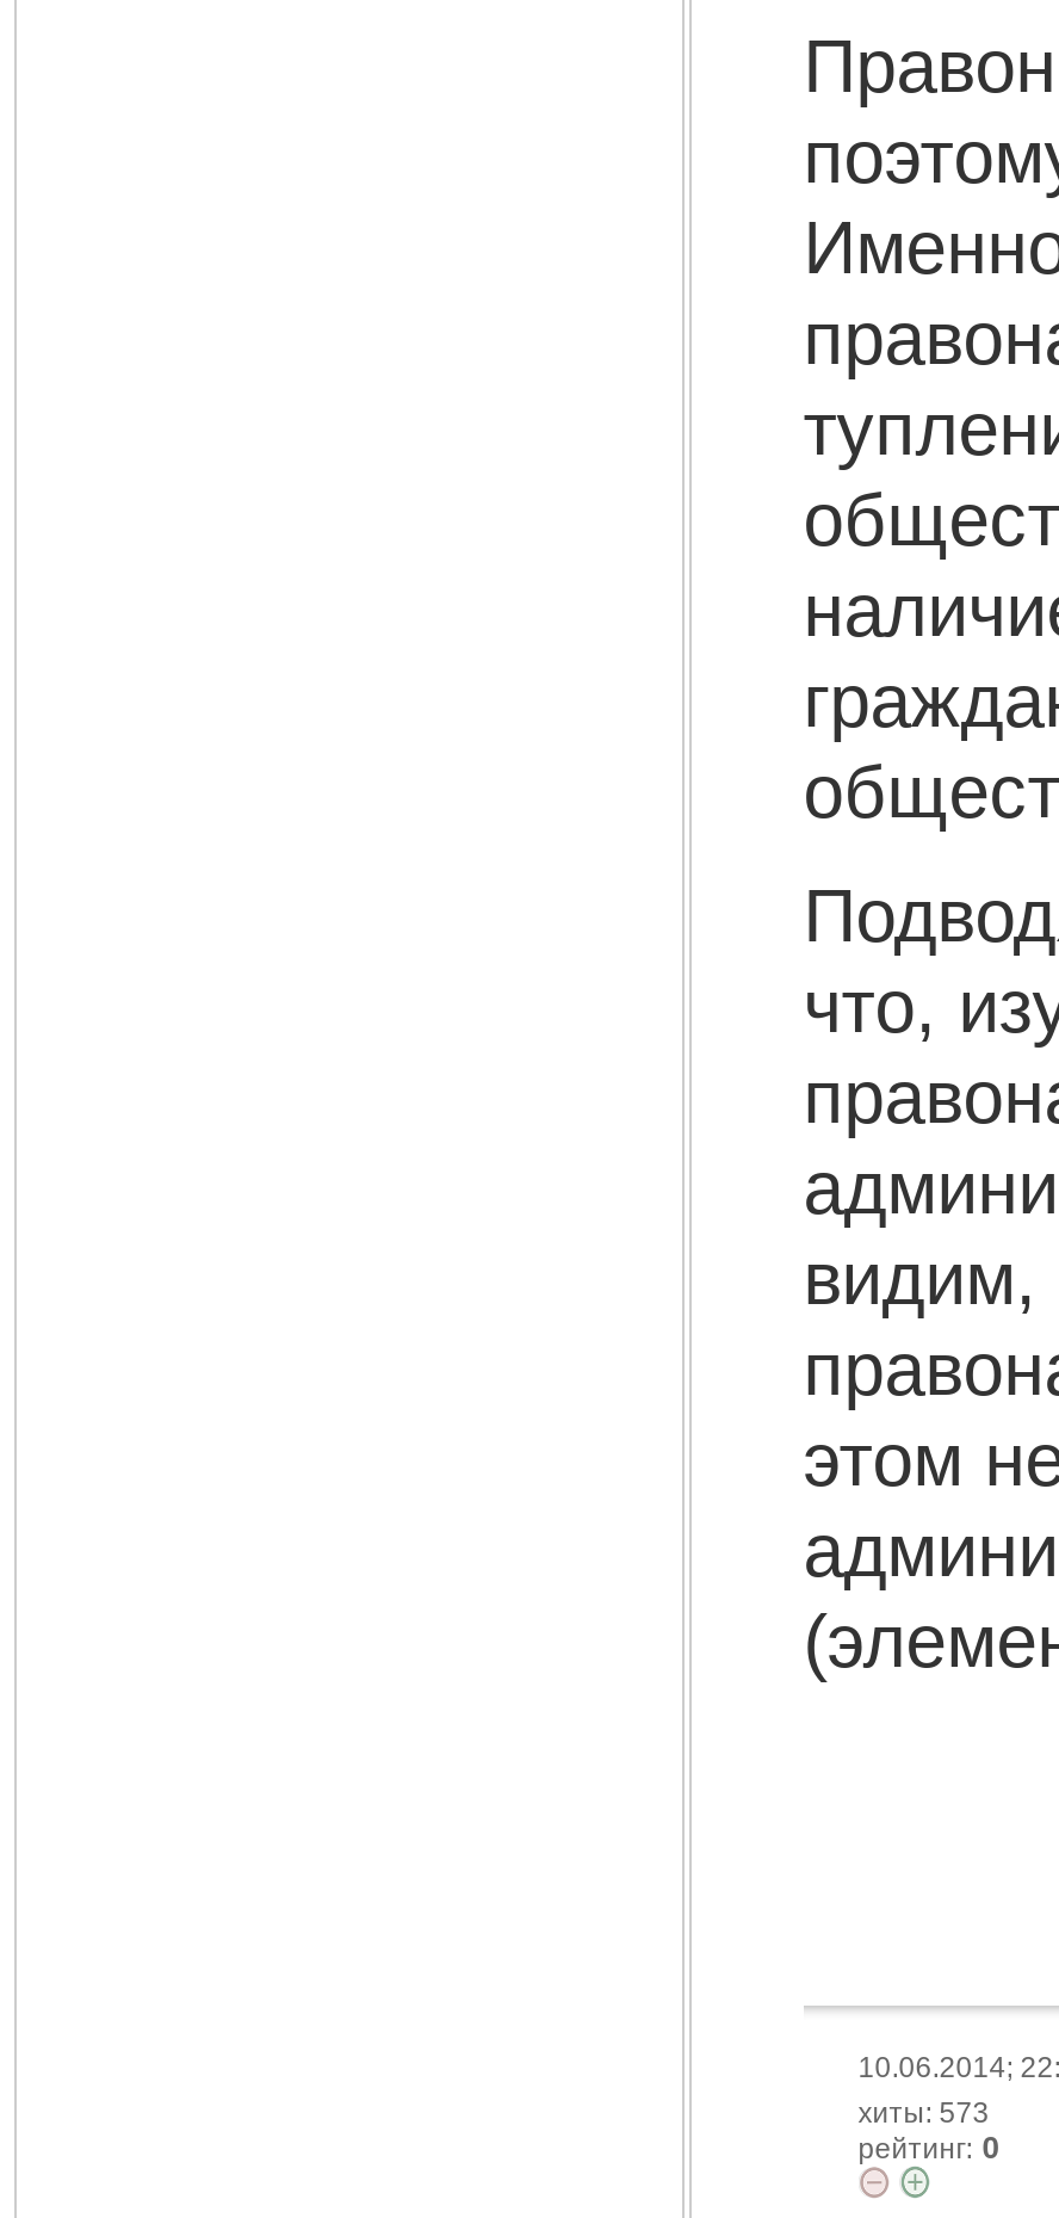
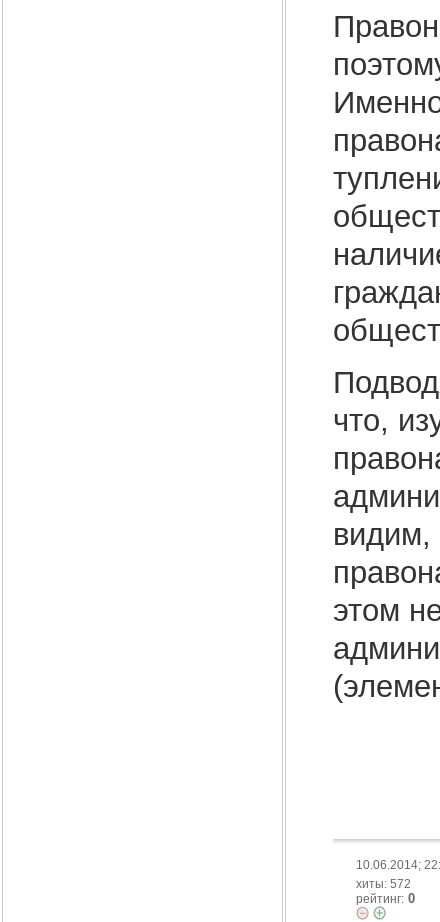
[858,2096,989,2129] хиты: 573 -> [356,877,411,891] хиты: 572

